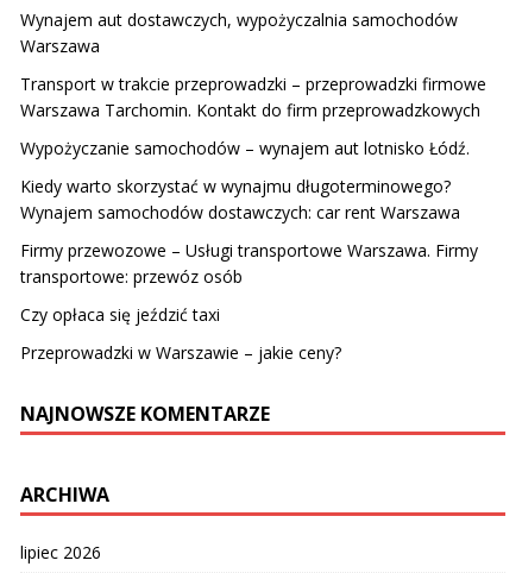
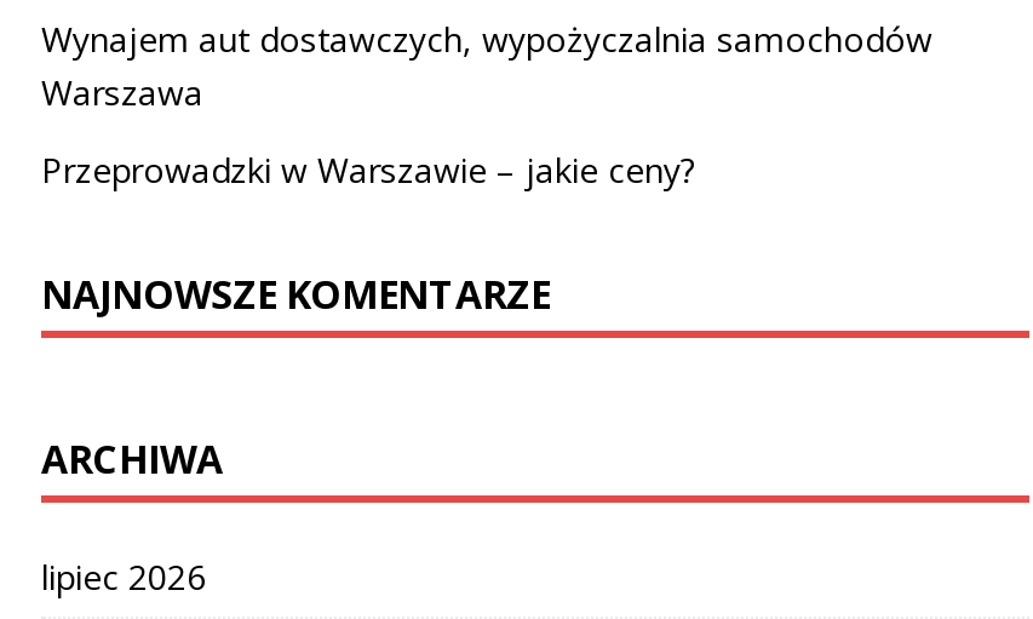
[20,73,486,326] Transport w trakcie przeprowadzki – przeprowadzki firmowe | Warszawa Tarchomin. Kontakt do firm przeprowadzkowych | Wypożyczanie samochodów – wynajem aut lotnisko Łódź. | Kiedy warto skorzystać w wynajmu długoterminowego? | Wynajem samochodów dostawczych: car rent Warszawa | Firmy przewozowe – Usługi transportowe Warszawa. Firmy | transportowe: przewóz osób | Czy opłaca się jeździć taxi -> none

